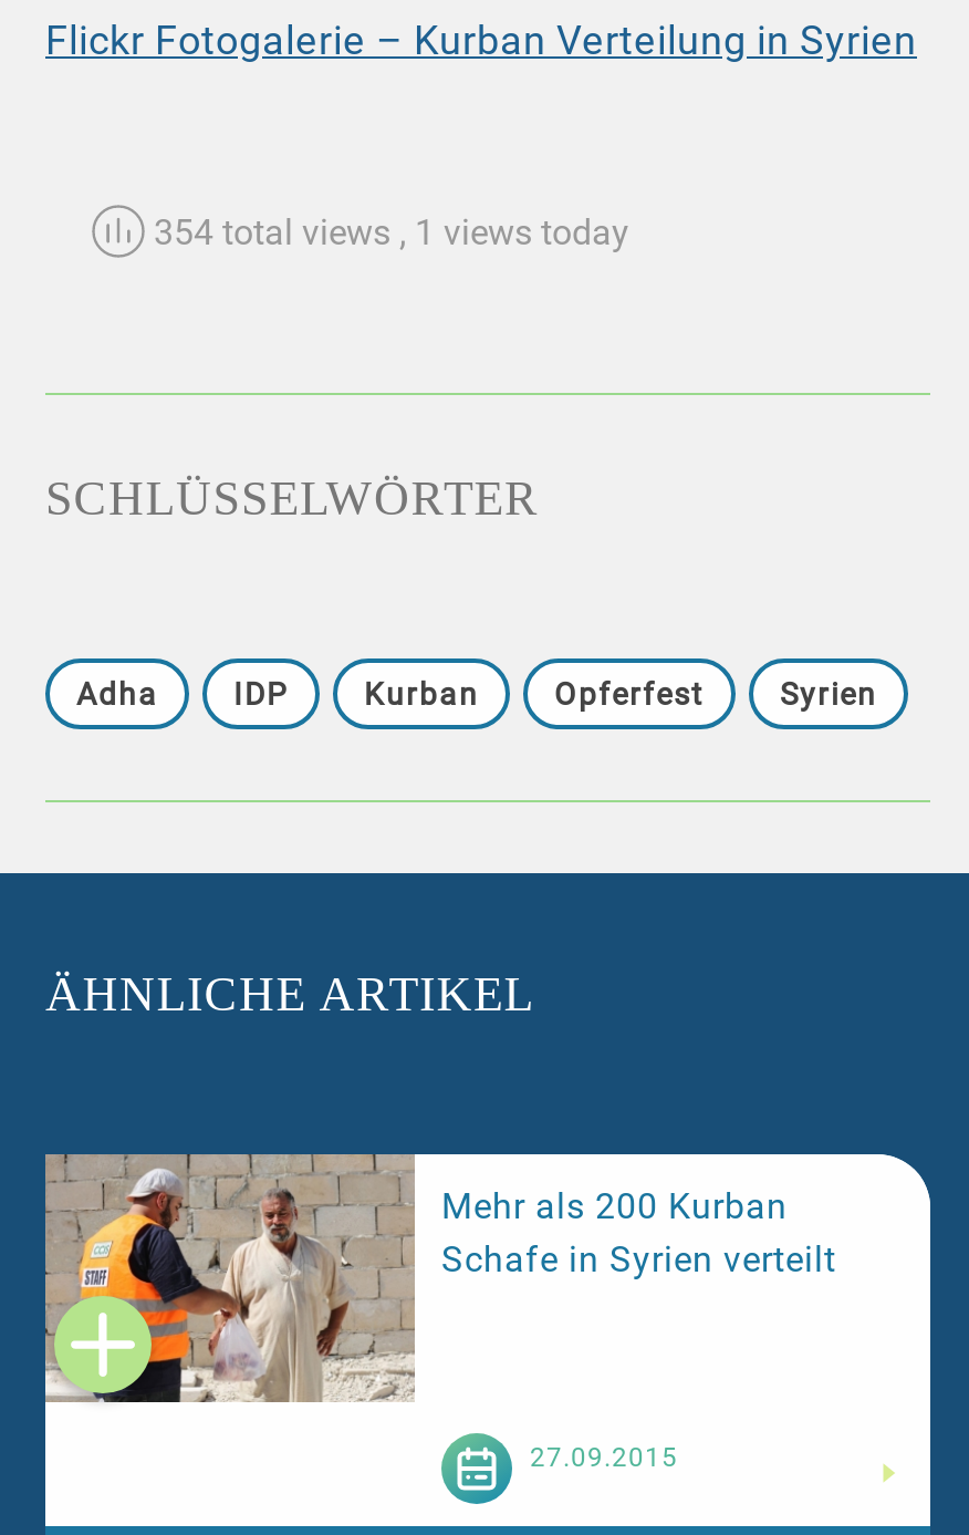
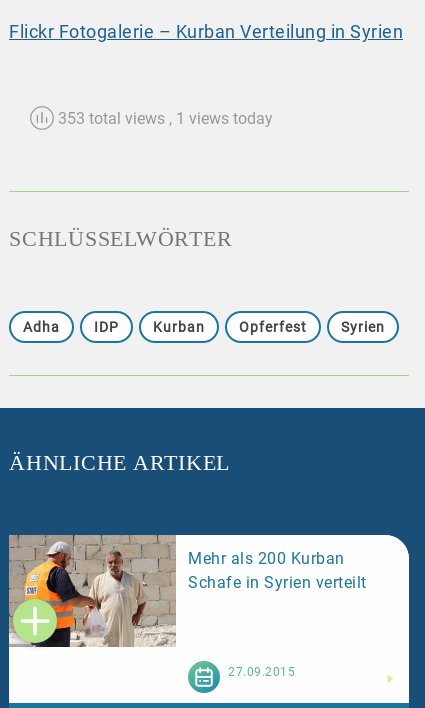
[145,212,629,254] 354 total views, 1 views today -> [54,109,273,128] 353 total views, 1 views today

